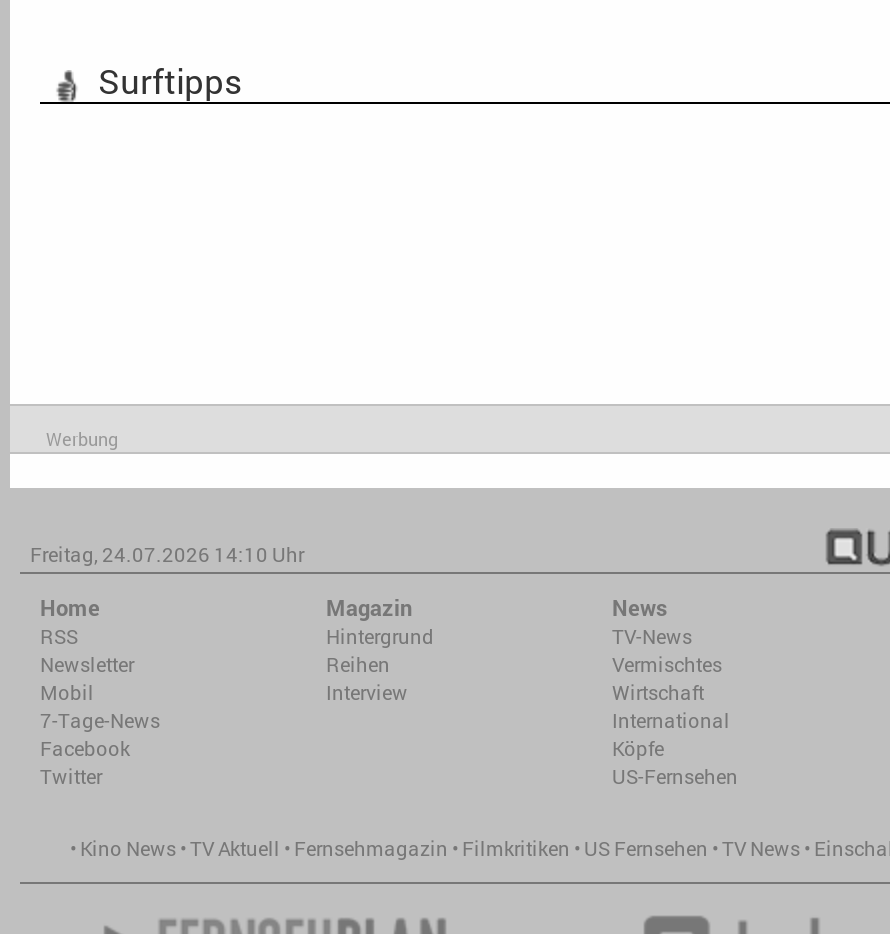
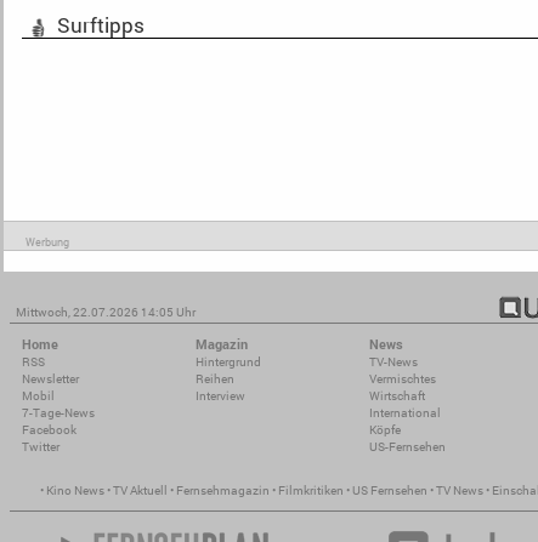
[30,542,304,568] Freitag, 24.07.2026 14:10 Uhr -> [16,304,196,320] Mittwoch, 22.07.2026 14:05 Uhr

